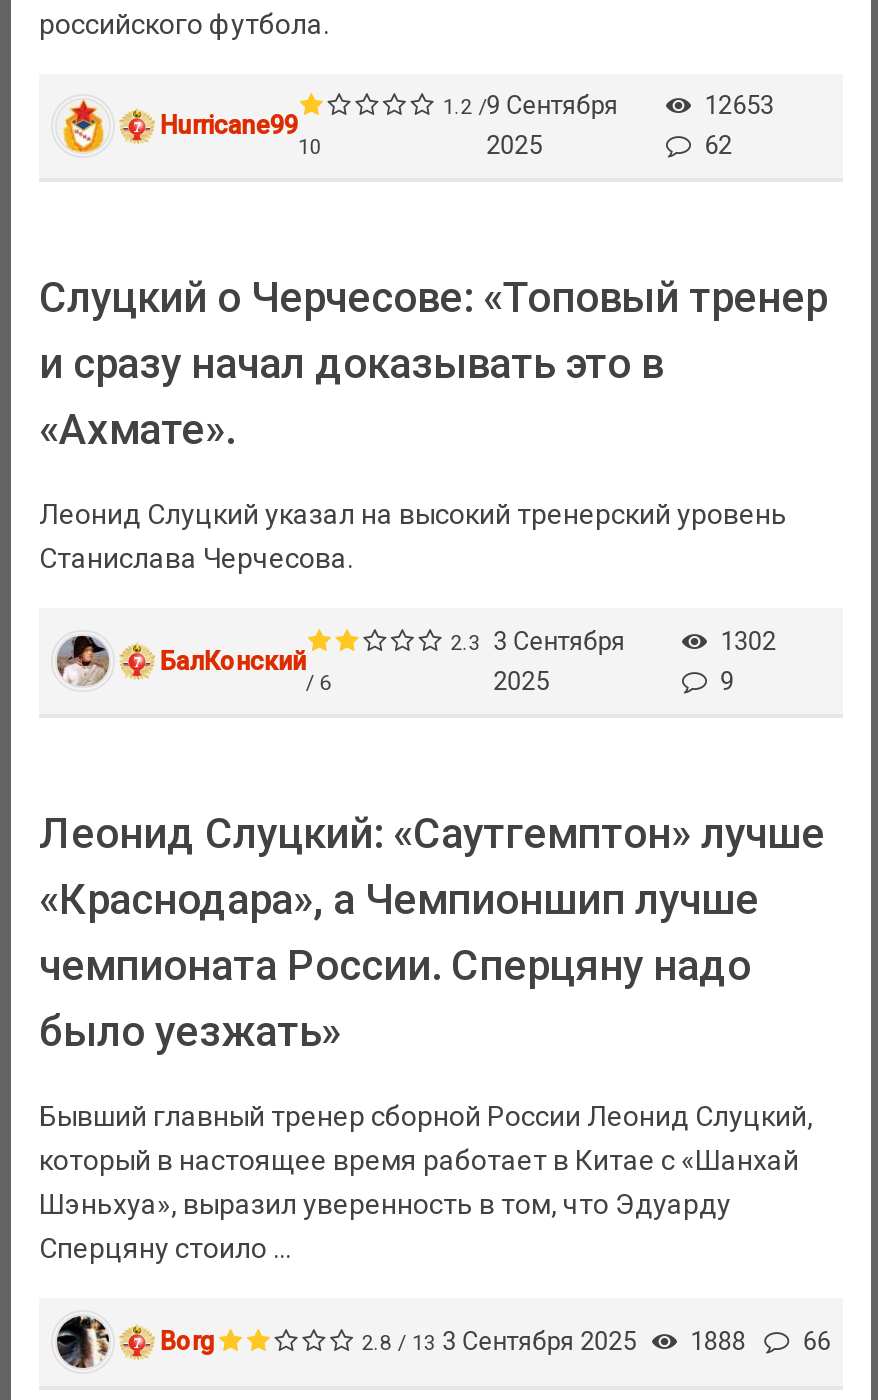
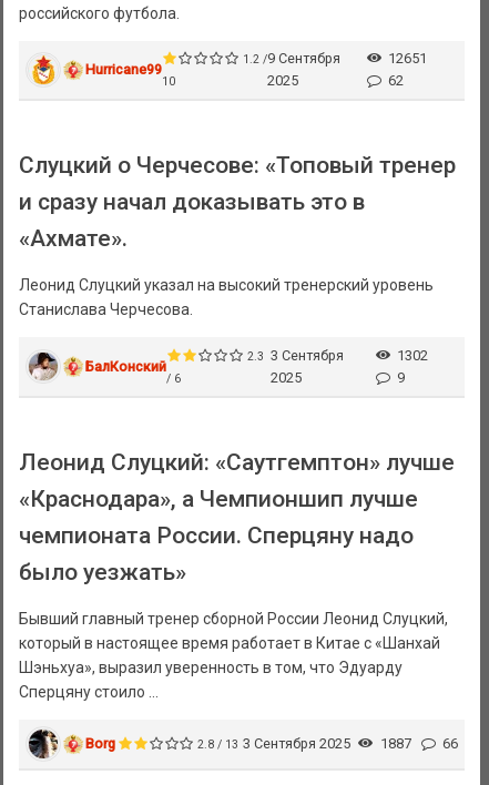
[704,90,774,120] 12653 -> [388,50,426,67] 12651
[362,1326,830,1356] 2.8 / 13 3 Сентября 2025 1888 66 -> [198,735,458,752] 2.8 / 13 3 Сентября 2025 1887 66

